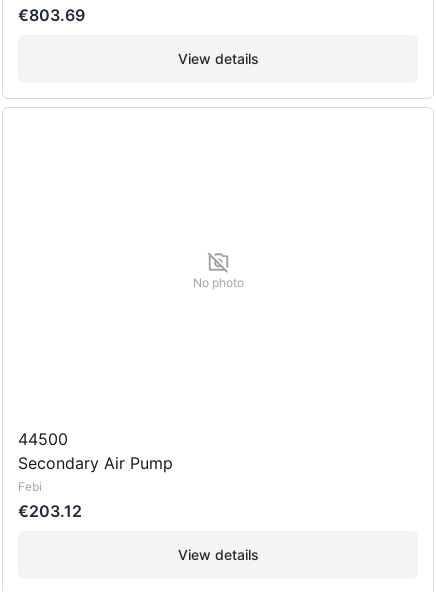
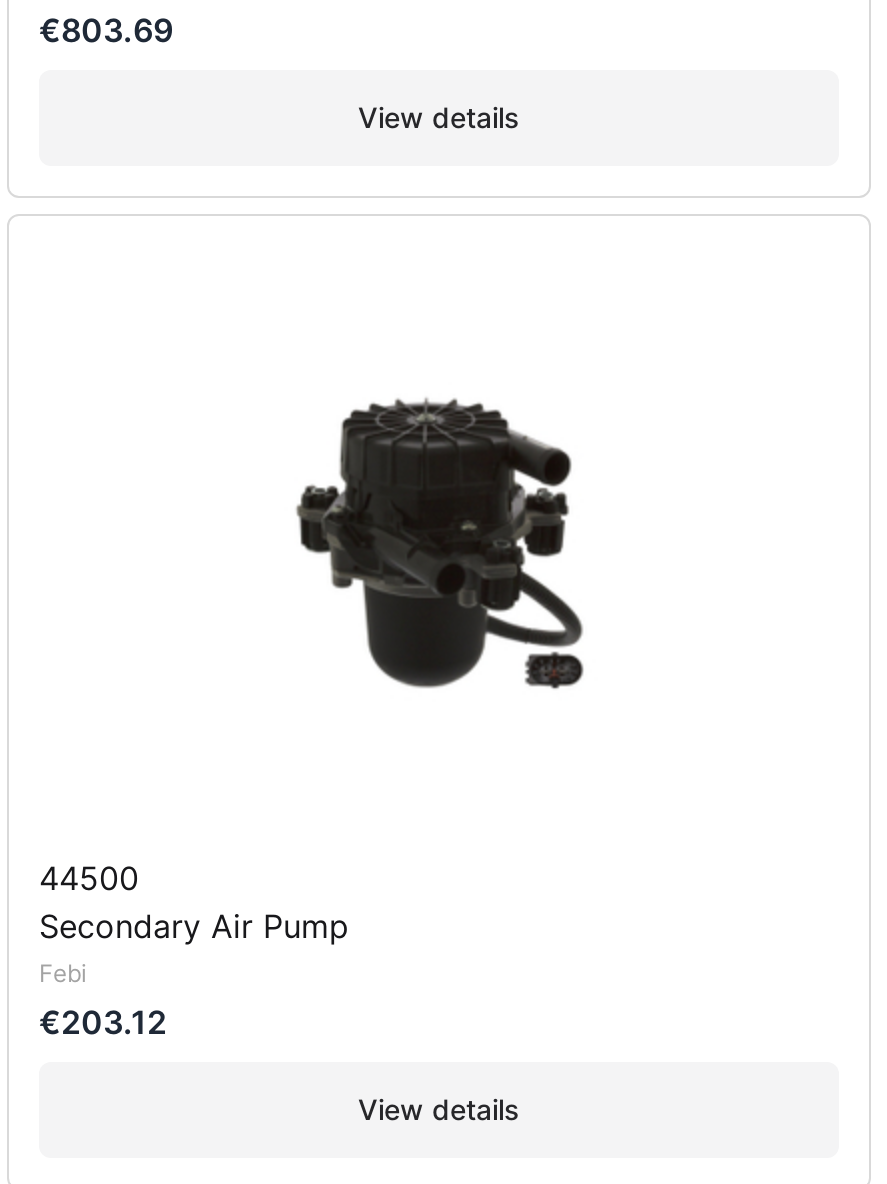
none -> [295,398,585,690] [image]
[192,275,243,290] No photo -> none

